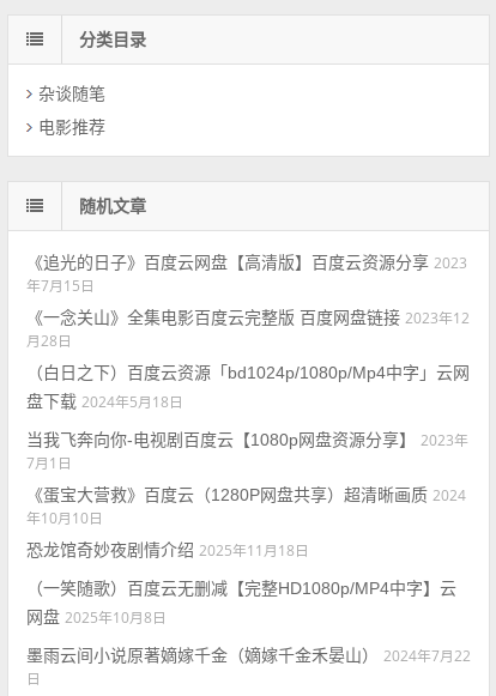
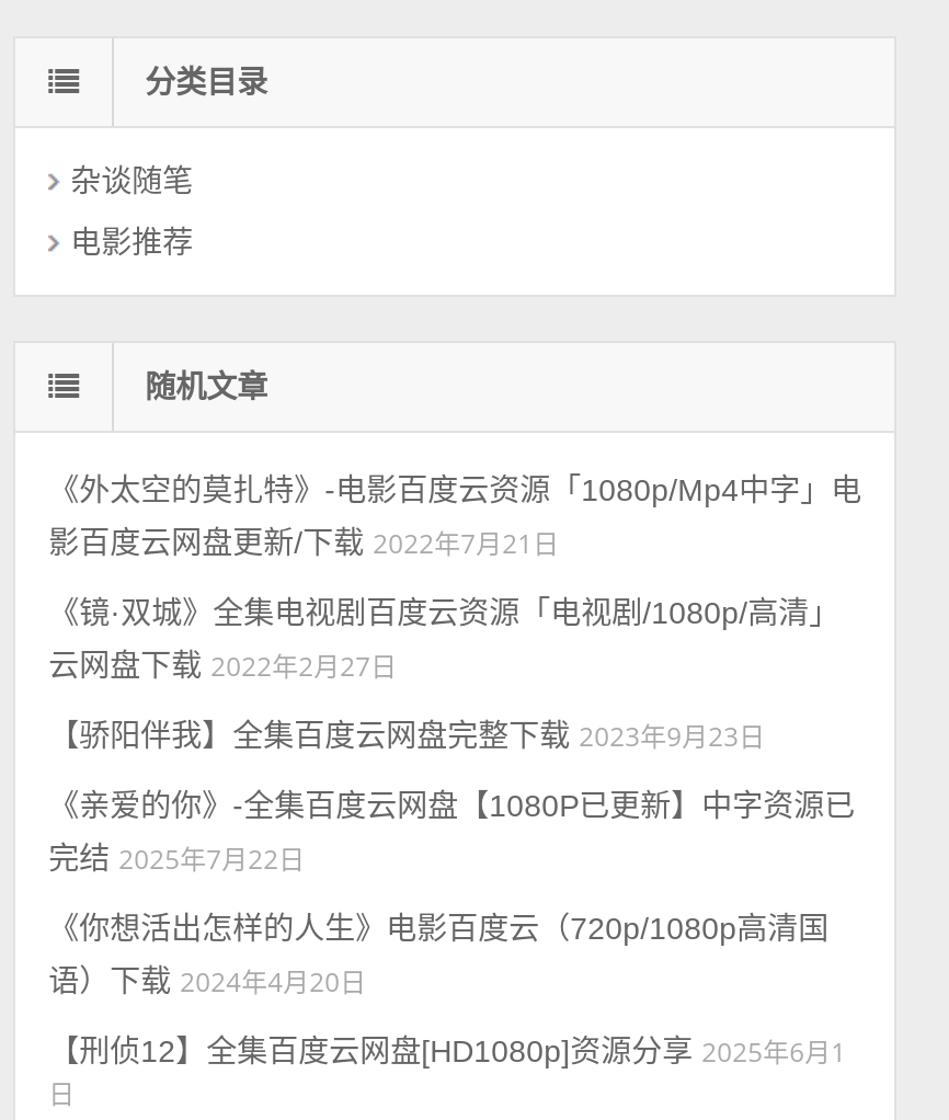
[27,253,467,295] 《追光的日子》百度云网盘【高清版】百度云资源分享 2023 | 年7月15日 -> [49,472,862,507] 《外太空的莫扎特》-电影百度云资源「1080p/Mp4中字」电
[27,308,470,350] 《一念关山》全集电影百度云完整版 百度网盘链接 2023年12 | 月28日 -> [49,525,559,560] 影百度云网盘更新/下载 2022年7月21日
[27,363,470,382] （白日之下）百度云资源「bd1024p/1080p/Mp4中字」云网 -> [49,595,840,630] 《镜·双城》全集电视剧百度云资源「电视剧/1080p/高清」
[27,392,184,411] 盘下载 2024年5月18日 -> [49,647,397,683] 云网盘下载 2022年2月27日
[27,430,469,472] 当我飞奔向你-电视剧百度云【1080p网盘资源分享】 2023年 | 7月1日 -> [49,718,765,753] 【骄阳伴我】全集百度云网盘完整下载 2023年9月23日
[27,485,466,527] 《蛋宝大营救》百度云（1280P网盘共享）超清晰画质 2024 | 年10月10日 -> [49,788,855,823] 《亲爱的你》-全集百度云网盘【1080P已更新】中字资源已
[27,540,309,559] 恐龙馆奇妙夜剧情介绍 2025年11月18日 -> [49,840,305,875] 完结 2025年7月22日
[27,578,457,598] （一笑随歌）百度云无删减【完整HD1080p/MP4中字】云 -> [49,910,829,946] 《你想活出怎样的人生》电影百度云（720p/1080p高清国
[27,607,167,626] 网盘 2025年10月8日 -> [49,963,366,998] 语）下载 2024年4月20日
[27,646,471,665] 墨雨云间小说原著嫡嫁千金（嫡嫁千金禾晏山） 2024年7月22 -> [49,1033,846,1068] 【刑侦12】全集百度云网盘[HD1080p]资源分享 2025年6月1

